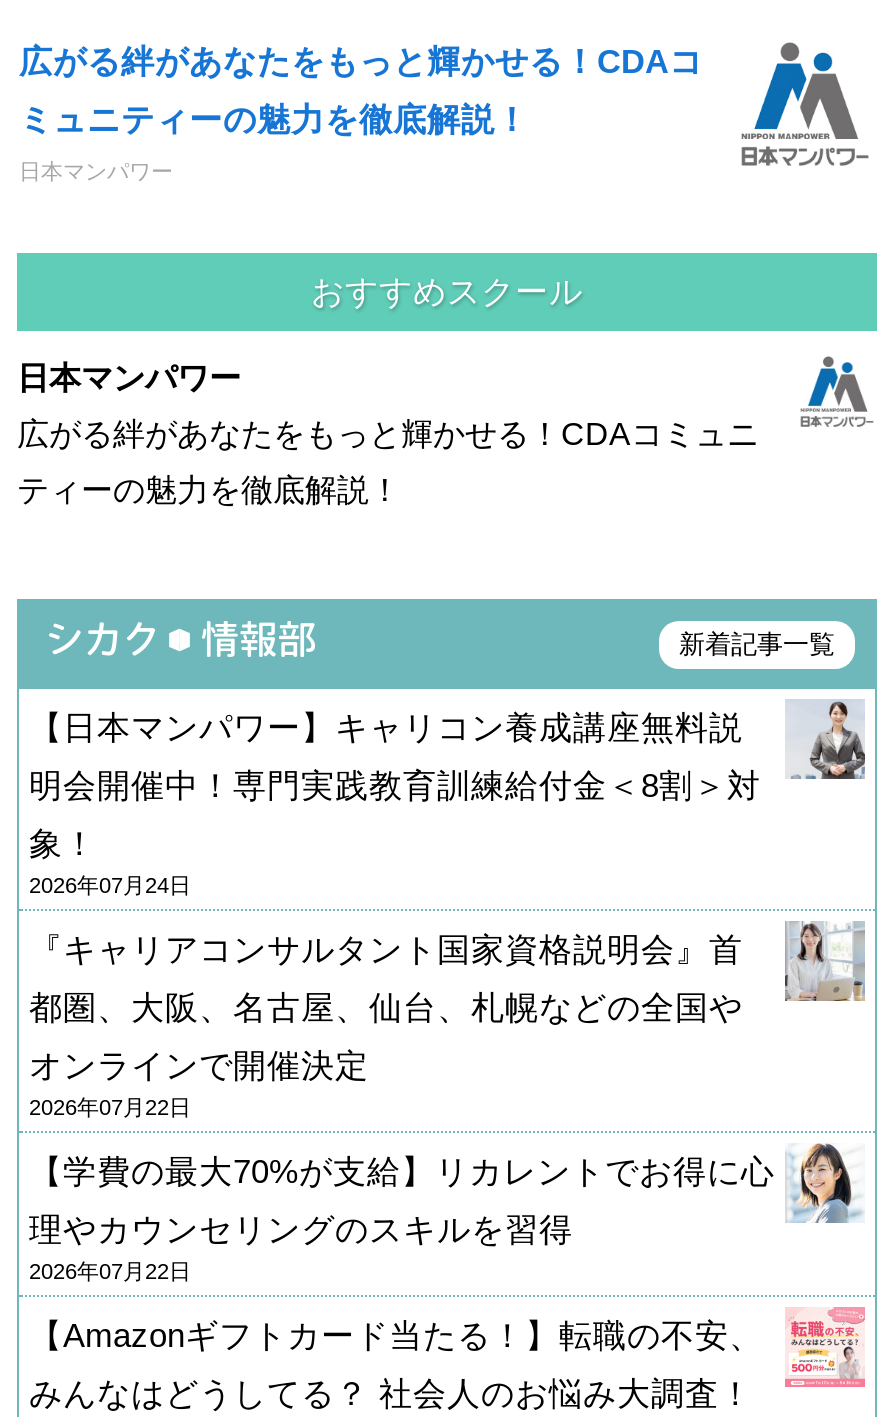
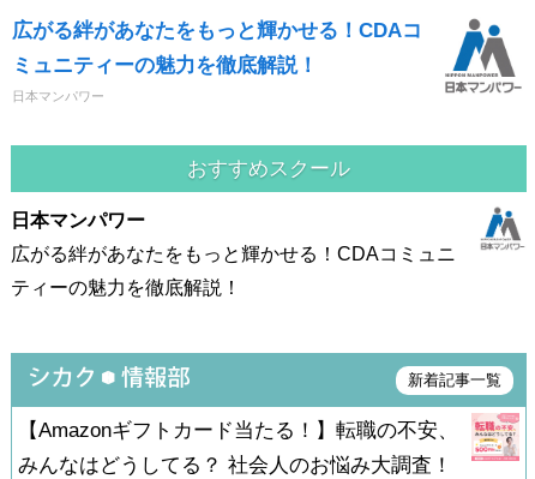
[29,699,867,1283] [image] | 【日本マンパワー】キャリコン養成講座無料説 | 明会開催中！専門実践教育訓練給付金＜8割＞対 | 象！ | 2026年07月24日 | 『キャリアコンサルタント国家資格説明会』首 | 都圏、大阪、名古屋、仙台、札幌などの全国や | オンラインで開催決定 | 2026年07月22日 | 【学費の最大70%が支給】リカレントでお得に心 | 理やカウンセリングのスキルを習得 | 2026年07月22日 -> none

